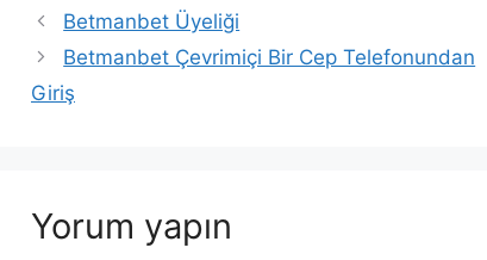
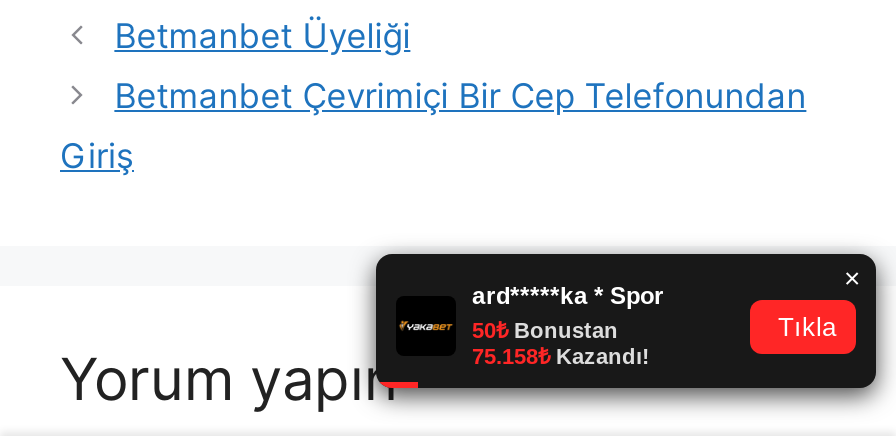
none -> [364,250,888,408] [image]

